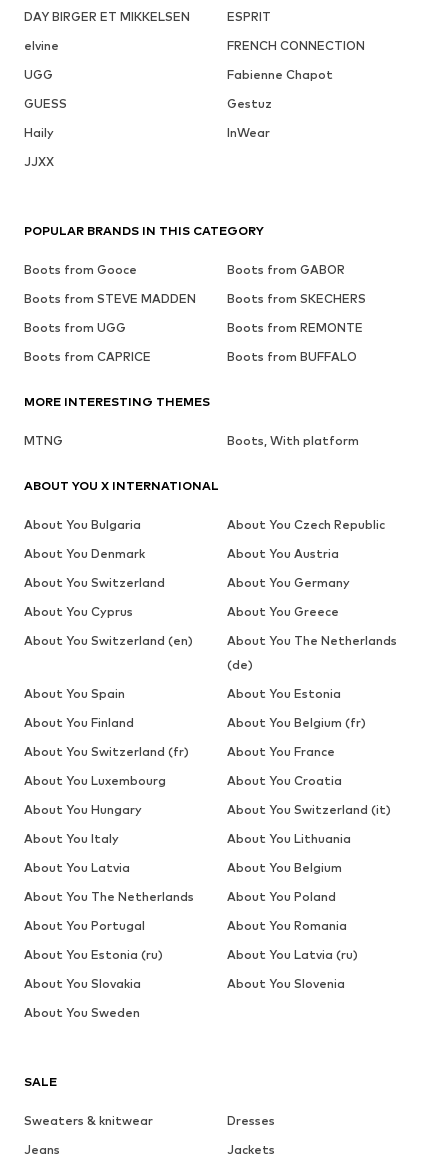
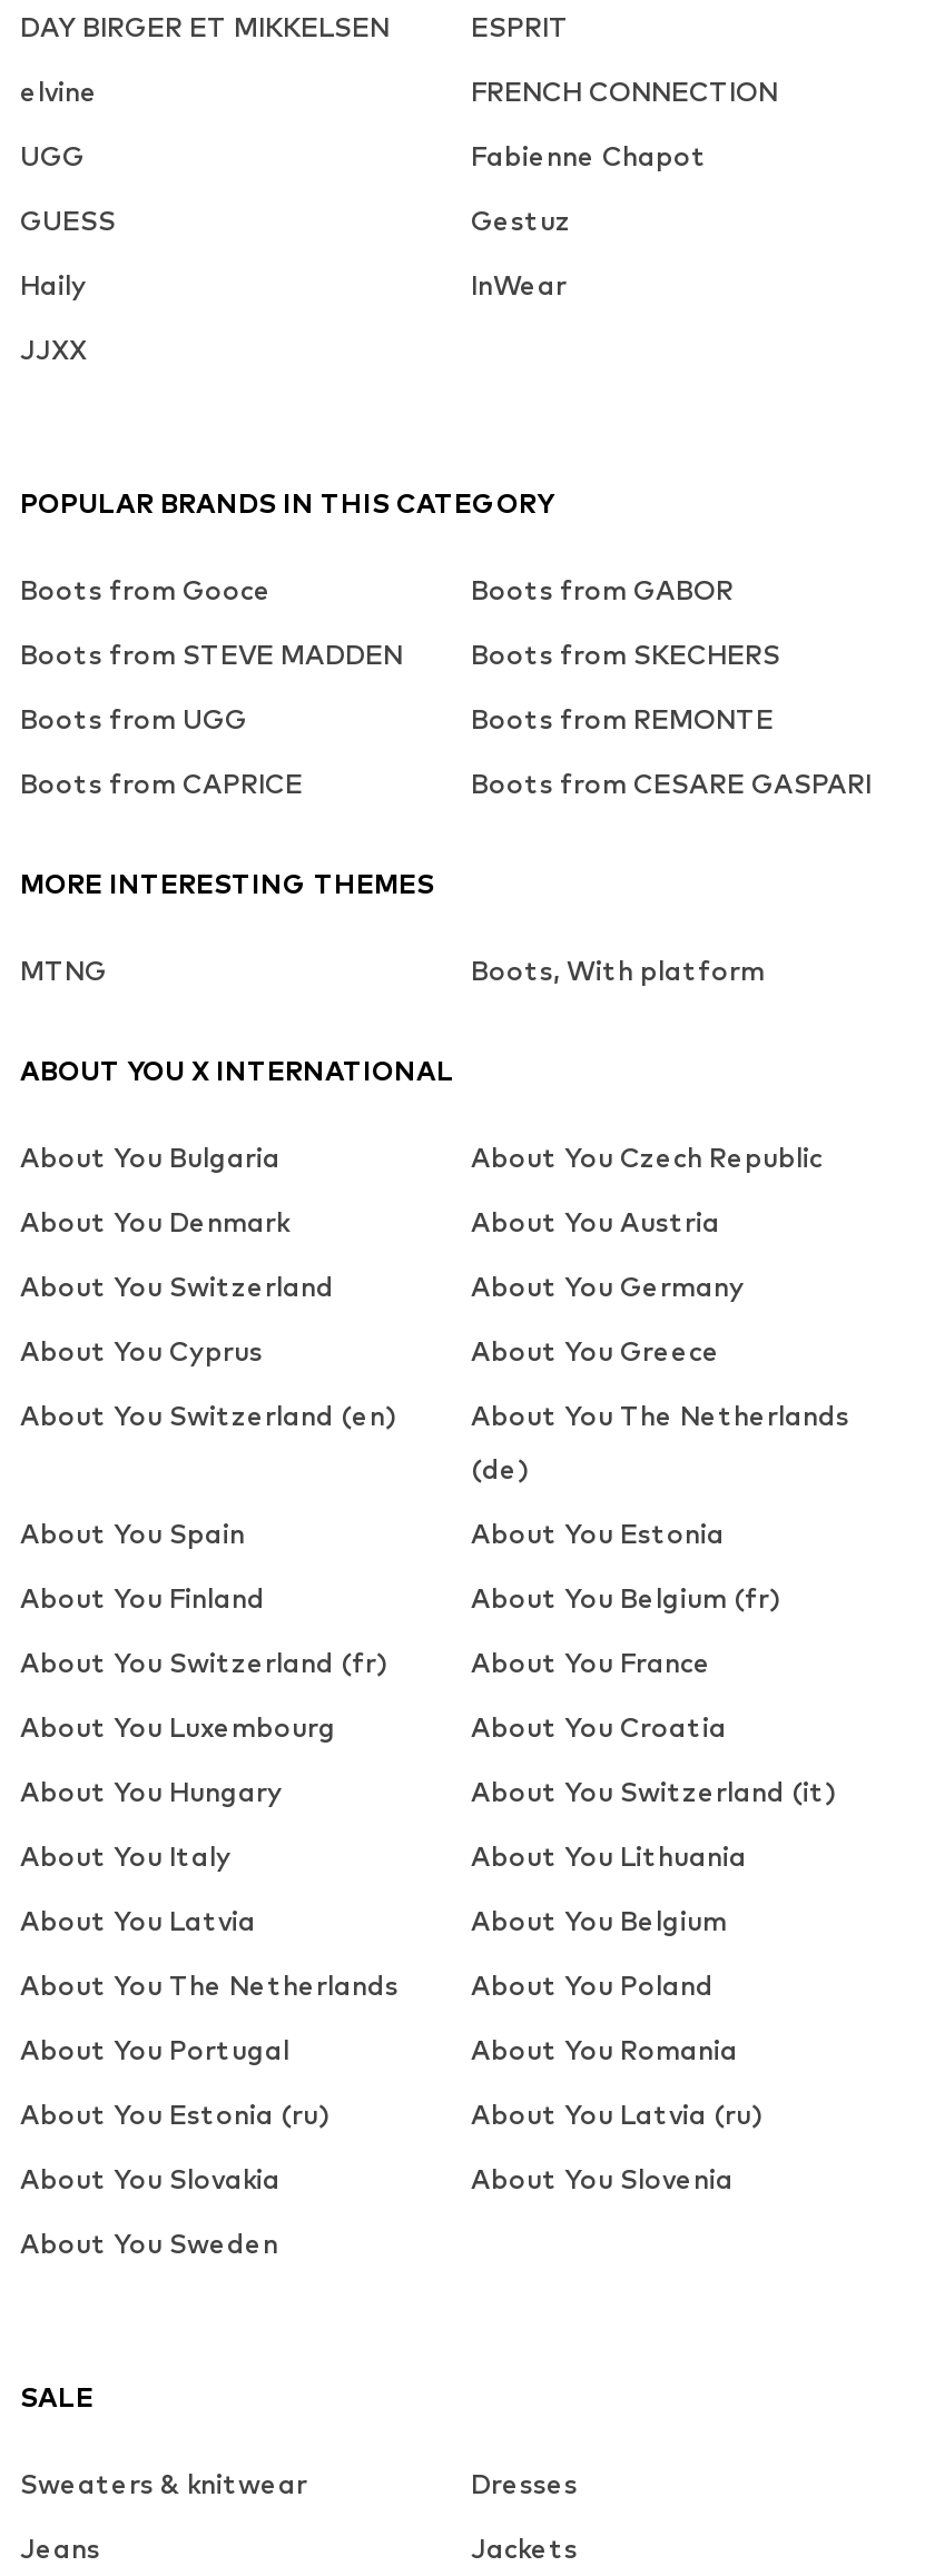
[226,349,356,364] Boots from BUFFALO -> [471,766,872,800] Boots from CESARE GASPARI

